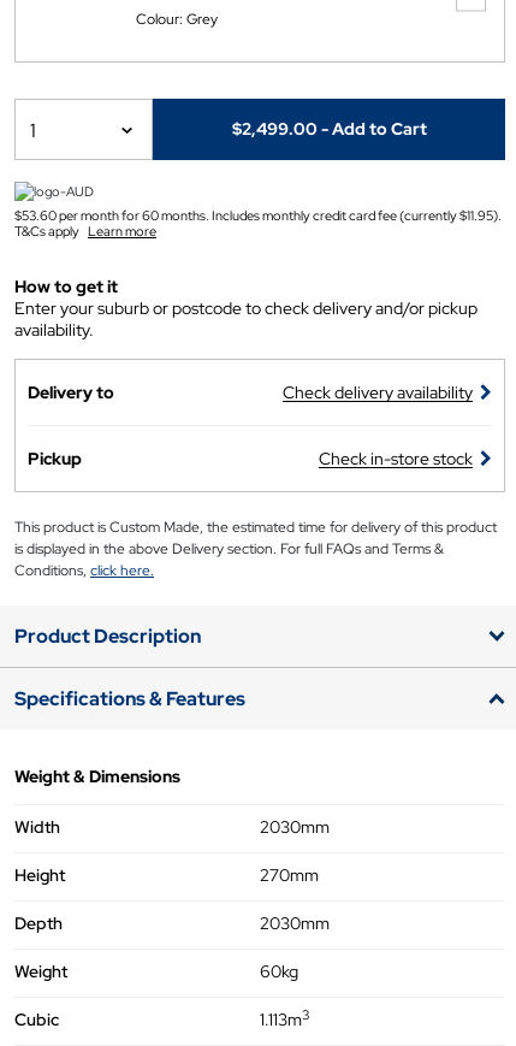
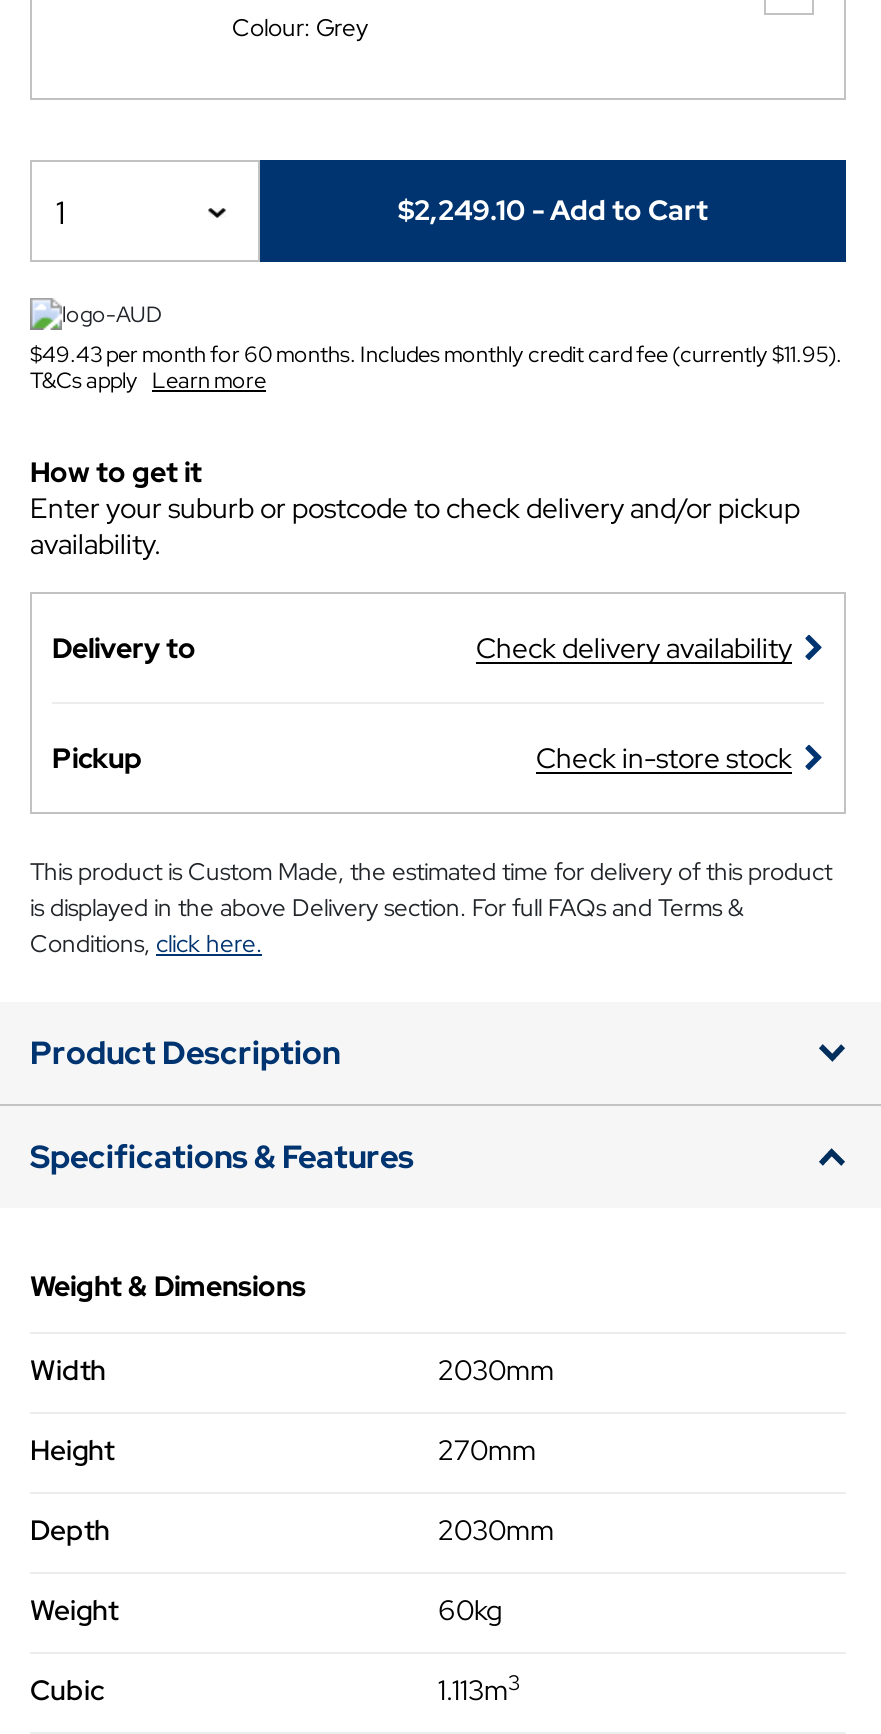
[232,118,426,140] $2,499.00 - Add to Cart -> [398,193,708,229] $2,249.10 - Add to Cart
[14,207,502,224] $53.60 per month for 60 months. Includes monthly credit card fee (currently $11.95). -> [30,341,842,369] $49.43 per month for 60 months. Includes monthly credit card fee (currently $11.95).

